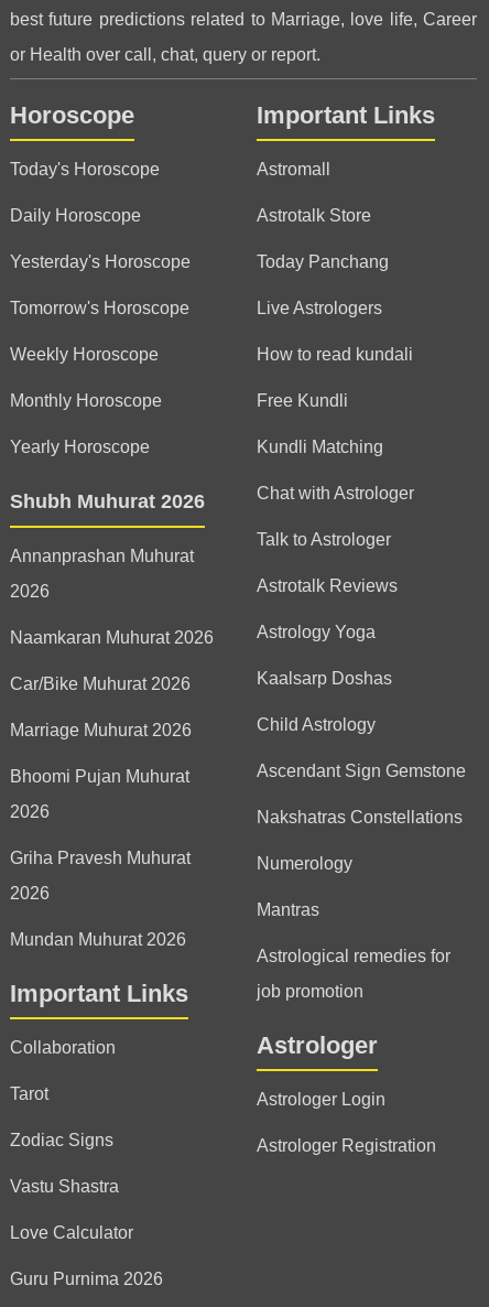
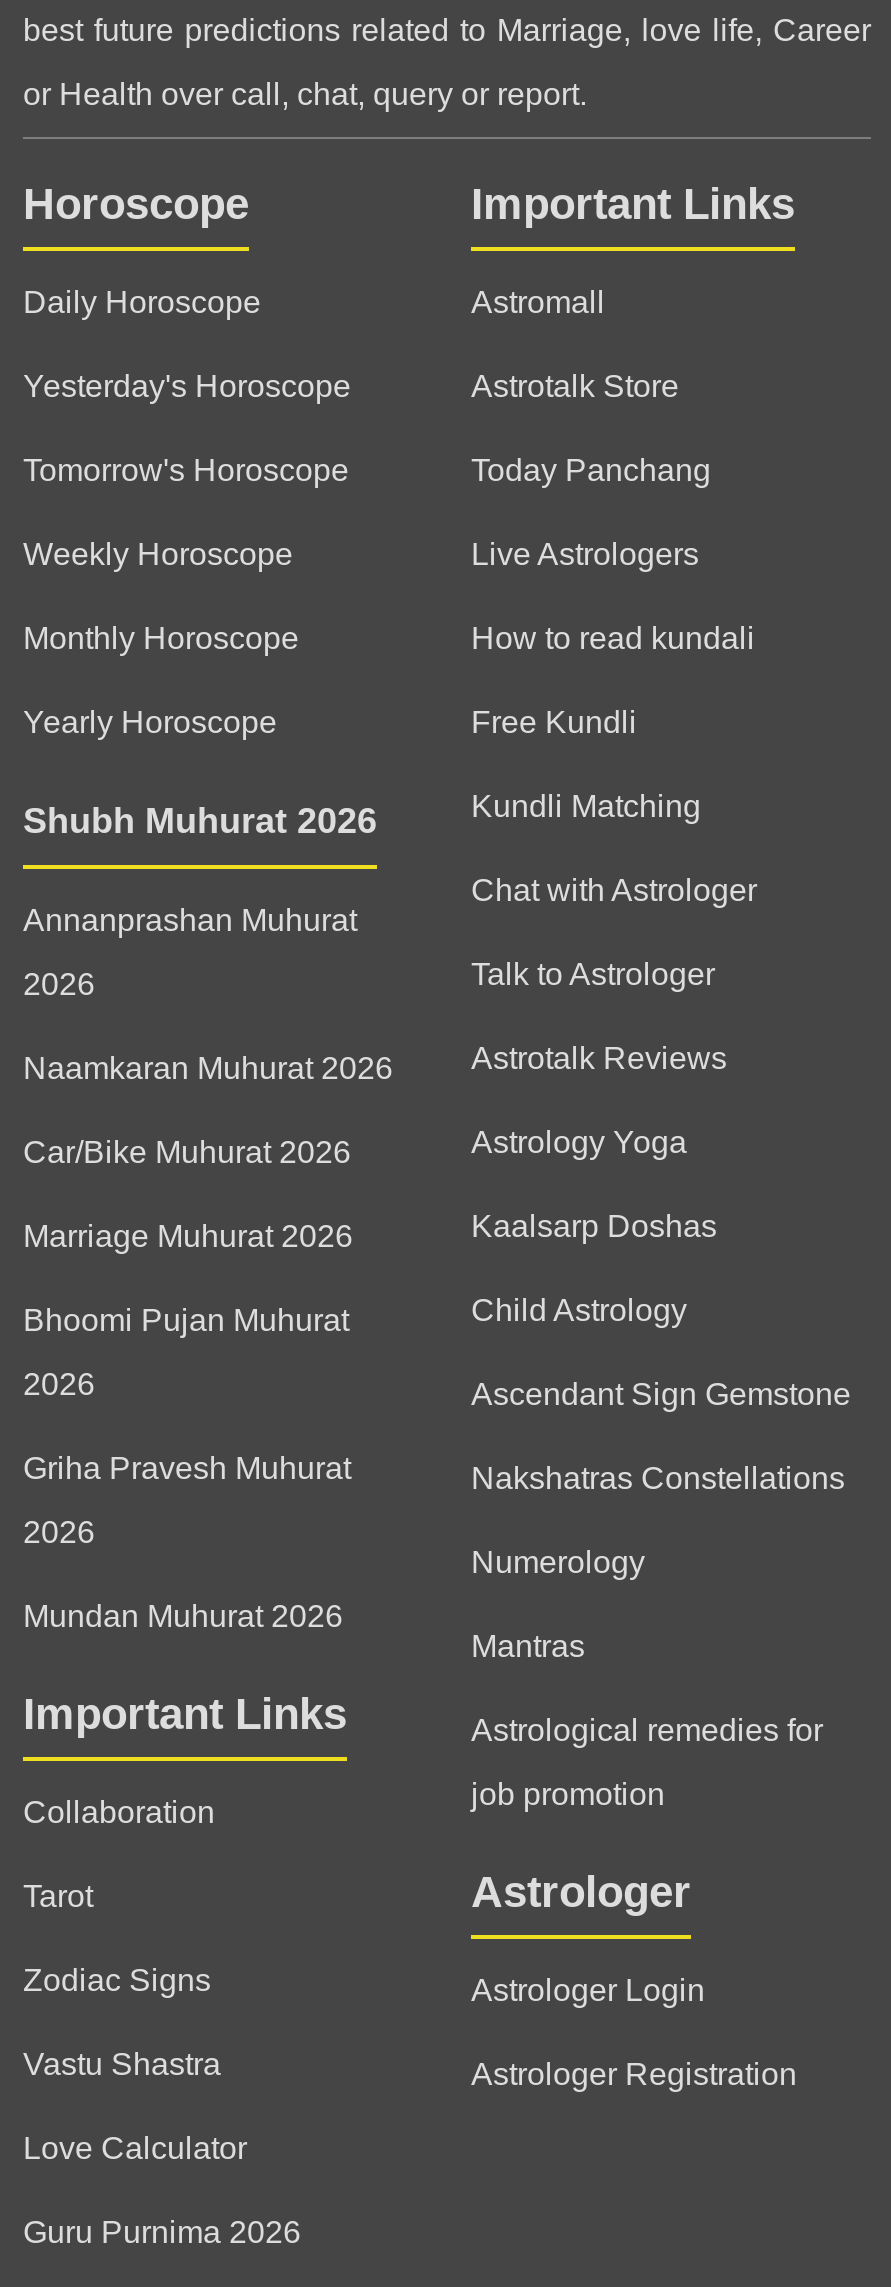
[10,160,160,179] Today's Horoscope -> none

